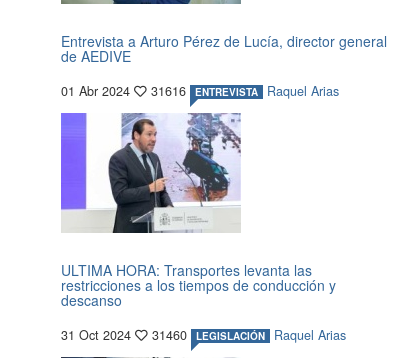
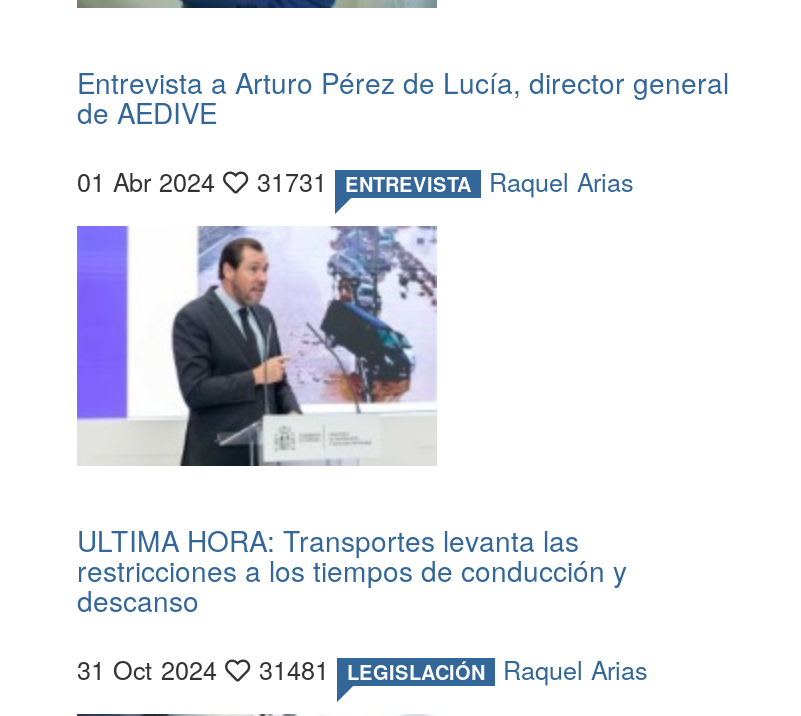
[61,82,339,100] 01 Abr 2024 31616 ENTREVISTA Raquel Arias -> [77,164,633,200] 01 Abr 2024 31731 ENTREVISTA Raquel Arias
[61,326,346,344] 31 Oct 2024 31460 LEGISLACIÓN Raquel Arias -> [77,652,647,688] 31 Oct 2024 31481 LEGISLACIÓN Raquel Arias

